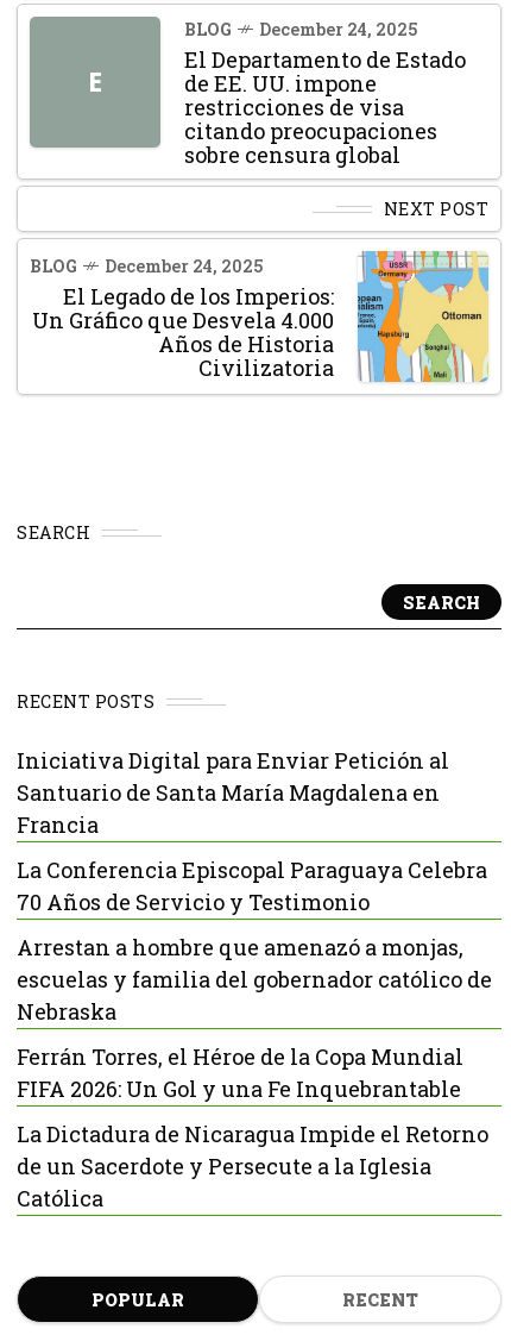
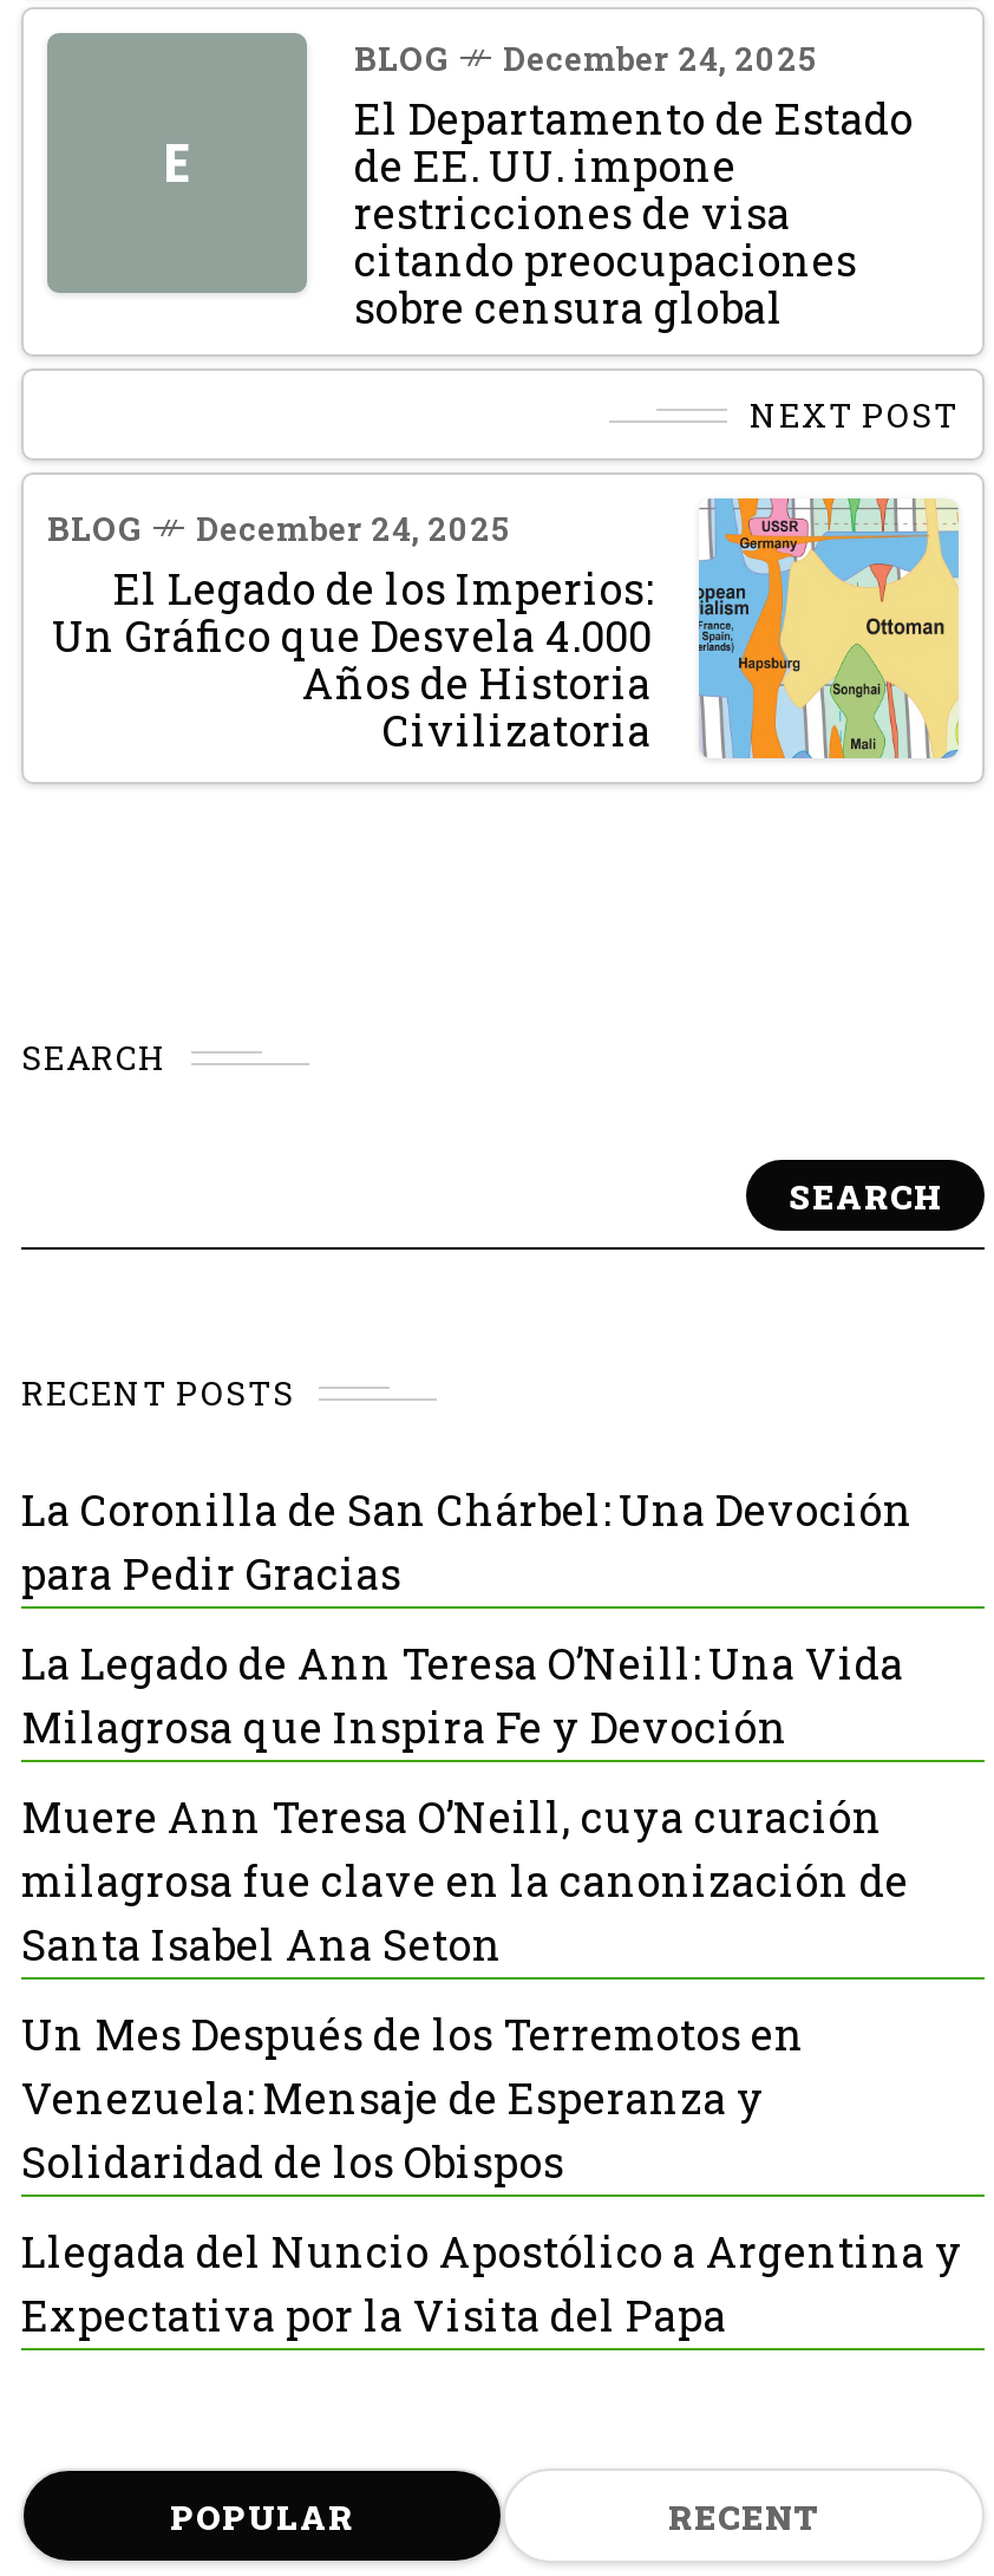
[17,746,449,839] Iniciativa Digital para Enviar Petición al | Santuario de Santa María Magdalena en | Francia -> [21,1482,914,1602] La Coronilla de San Chárbel: Una Devoción | para Pedir Gracias
[17,856,487,916] La Conferencia Episcopal Paraguaya Celebra | 70 Años de Servicio y Testimonio -> [21,1635,904,1756] La Legado de Ann Teresa O’Neill: Una Vida | Milagrosa que Inspira Fe y Devoción
[17,933,492,1026] Arrestan a hombre que amenazó a monjas, | escuelas y familia del gobernador católico de | Nebraska -> [21,1789,909,1973] Muere Ann Teresa O’Neill, cuya curación | milagrosa fue clave en la canonización de | Santa Isabel Ana Seton
[17,1043,463,1103] Ferrán Torres, el Héroe de la Copa Mundial | FIFA 2026: Un Gol y una Fe Inquebrantable -> [21,2006,805,2190] Un Mes Después de los Terremotos en | Venezuela: Mensaje de Esperanza y | Solidaridad de los Obispos
[17,1120,488,1213] La Dictadura de Nicaragua Impide el Retorno | de un Sacerdote y Persecute a la Iglesia | Católica -> [21,2223,963,2344] Llegada del Nuncio Apostólico a Argentina y | Expectativa por la Visita del Papa

